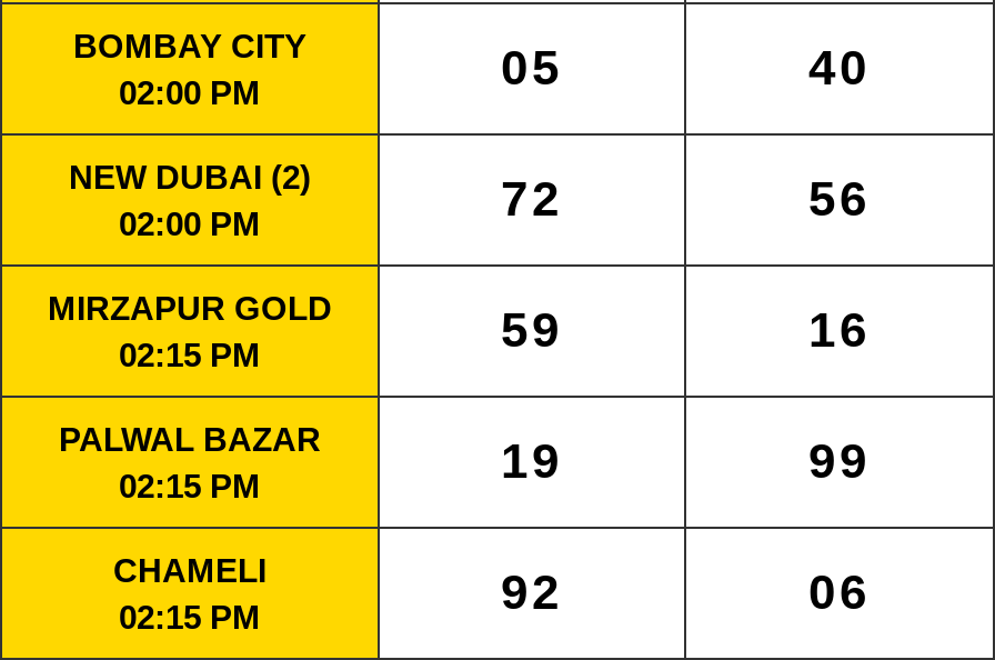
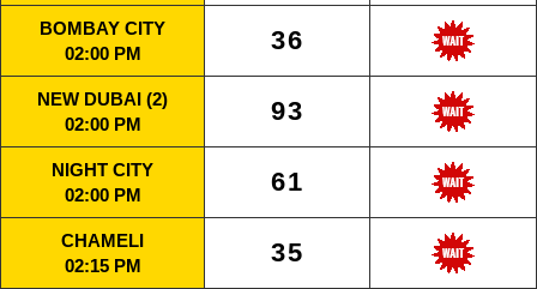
[501,39,871,95] 05 | 40 -> [270,25,304,55] 36
[48,170,871,504] 72 | 56 | MIRZAPUR GOLD | 02:15 PM | 59 | 16 | PALWAL BAZAR | 02:15 PM | 19 | 99 -> [52,95,304,205] 93 | NIGHT CITY | 02:00 PM | 61
[501,564,871,619] 92 | 06 -> [270,237,304,267] 35

